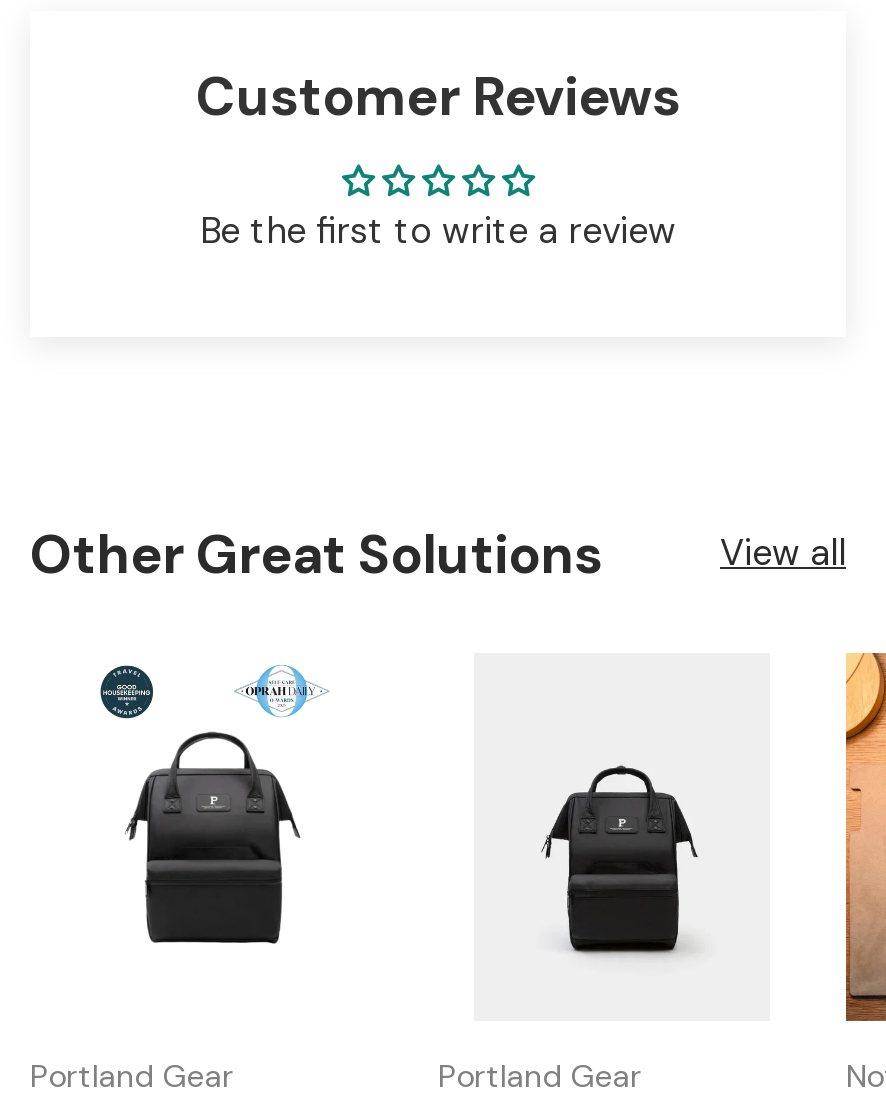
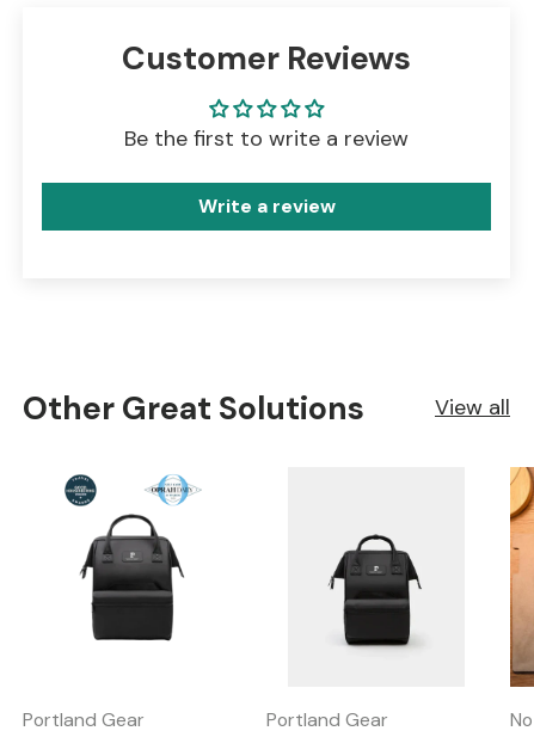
none -> [198,194,335,219] Write a review

